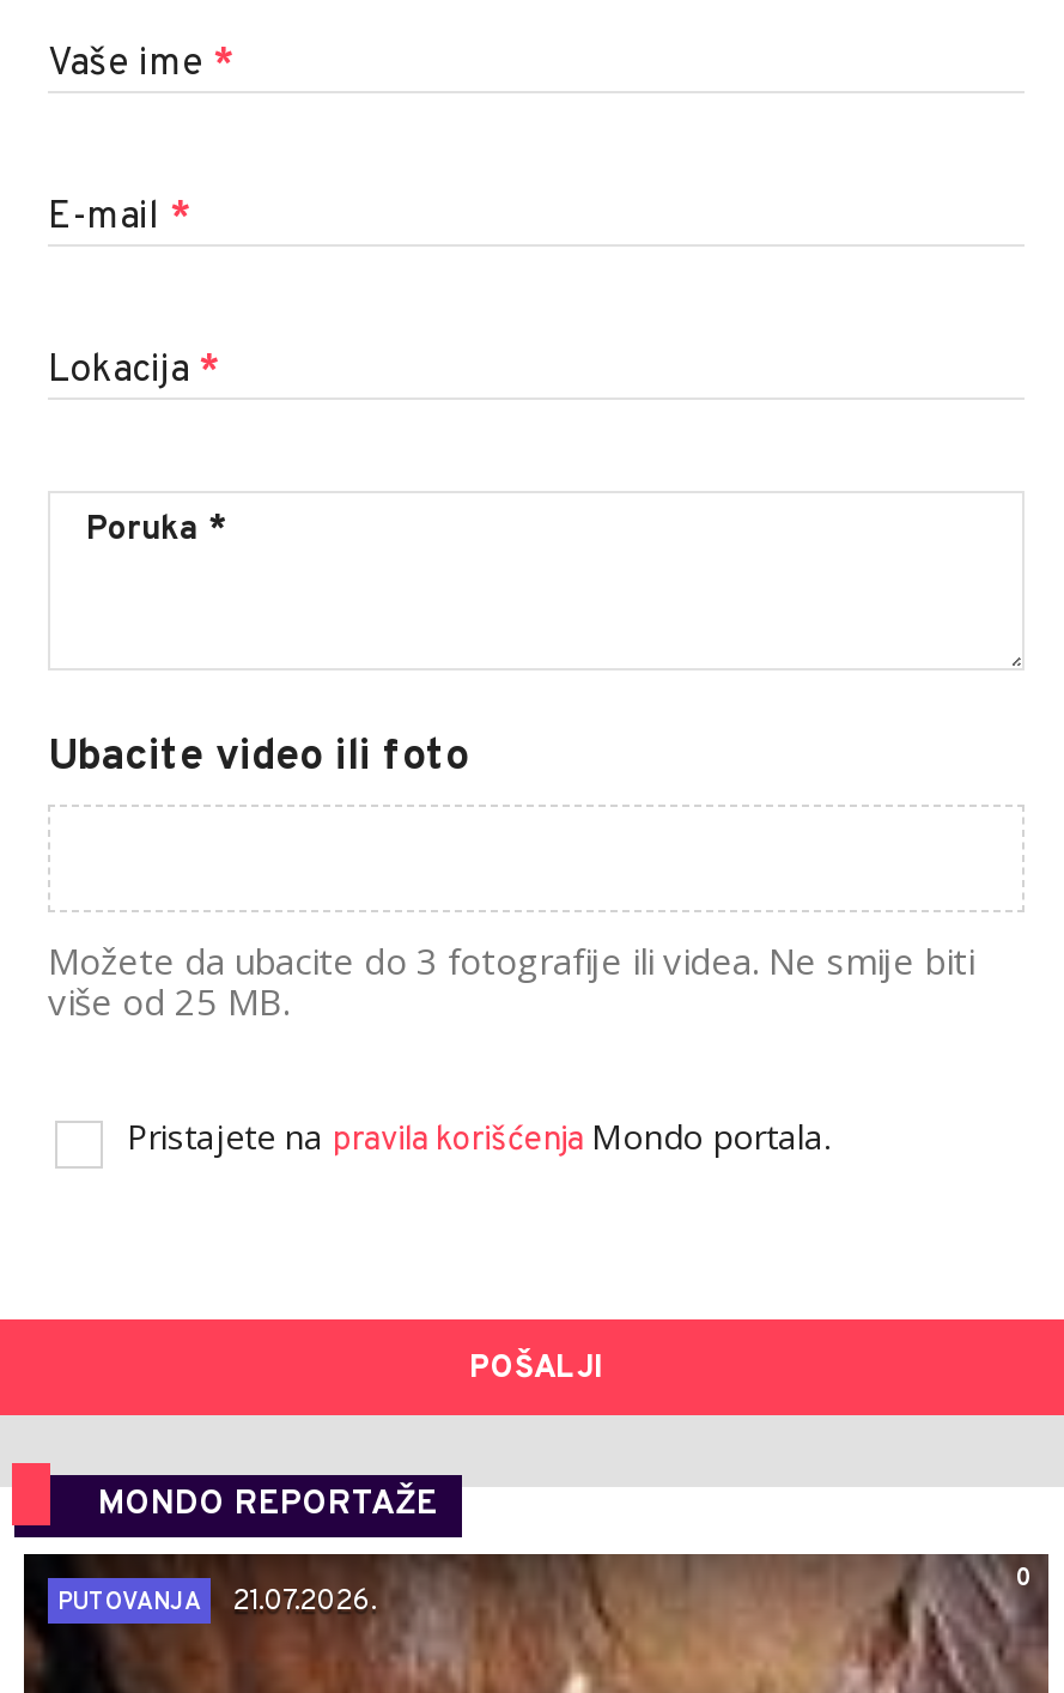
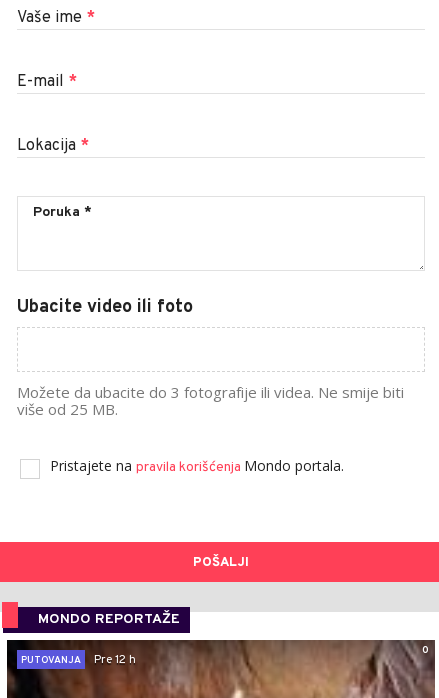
[57,1582,376,1621] PUTOVANJA 21.07.2026. -> [21,652,136,668] PUTOVANJA Pre 12 h

